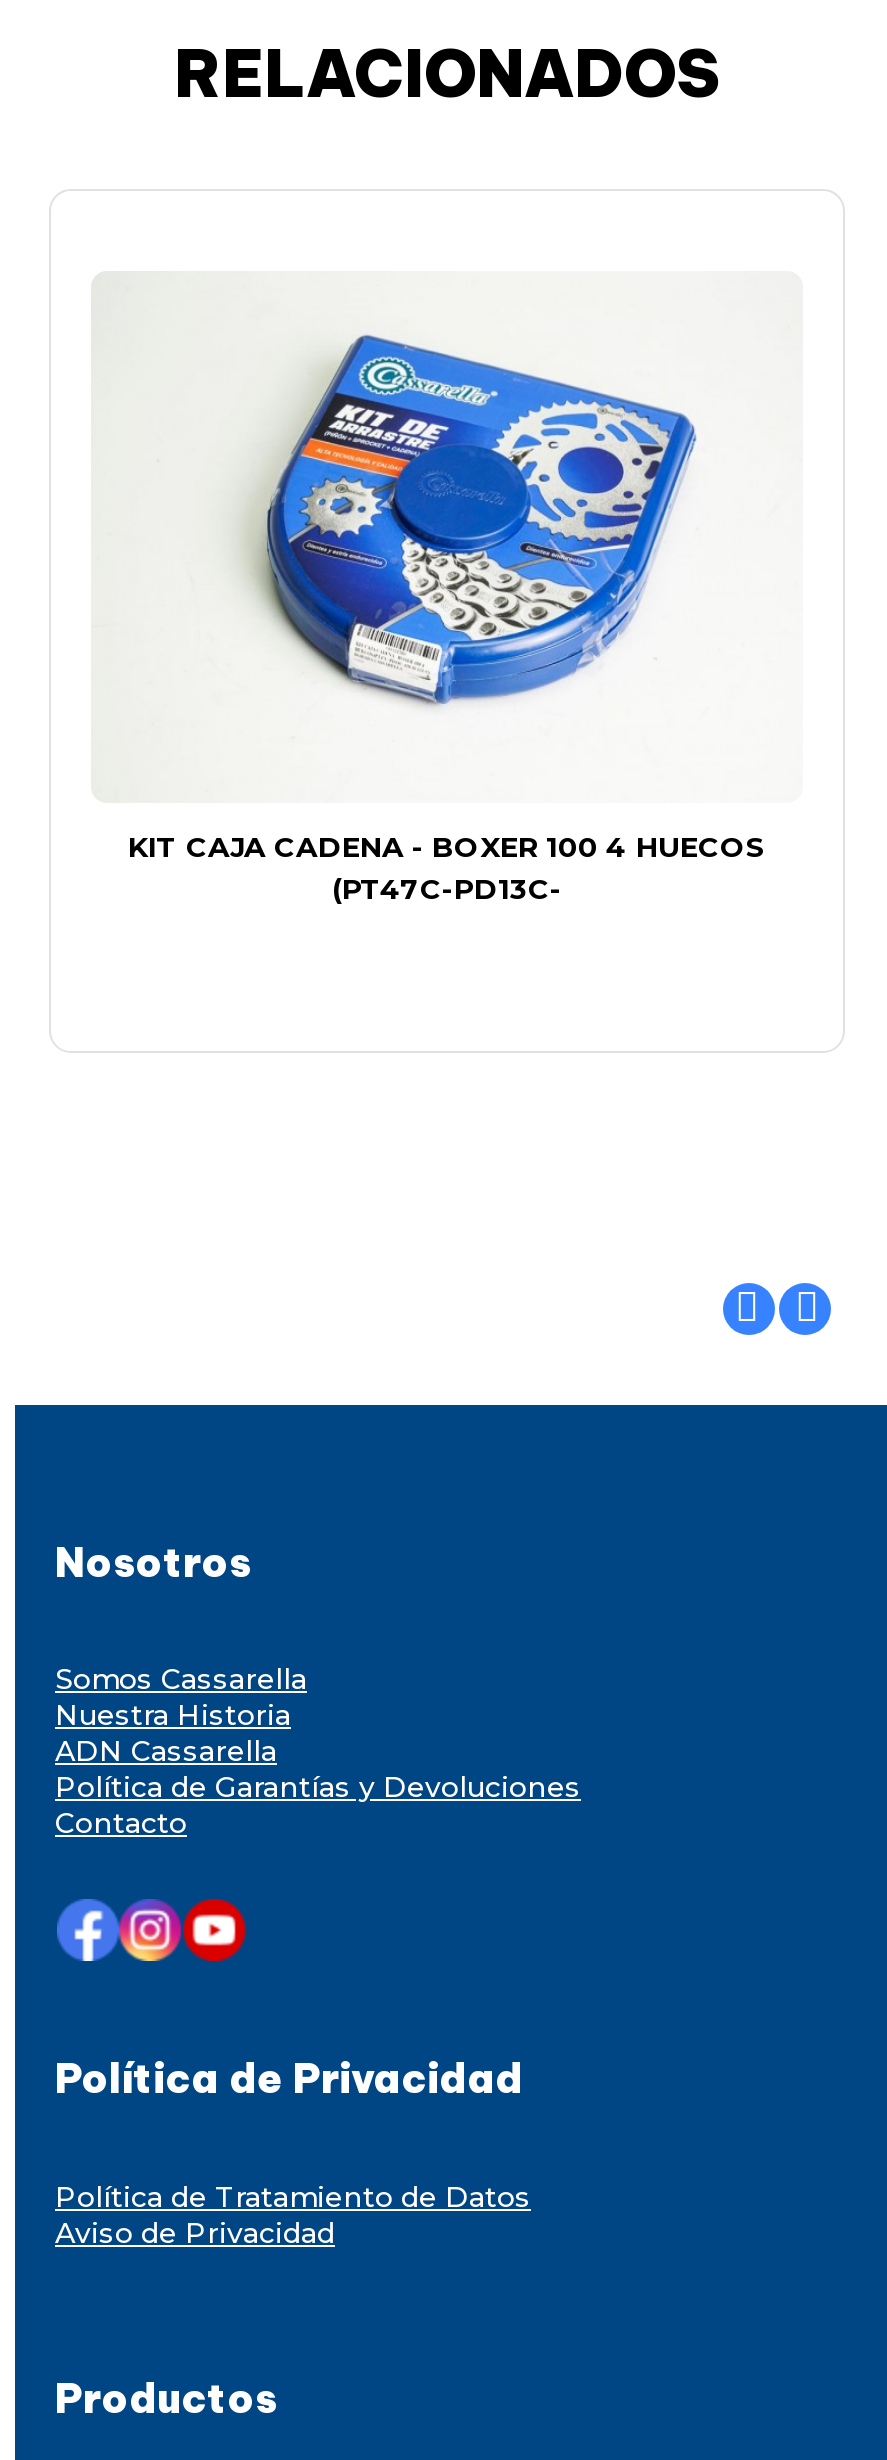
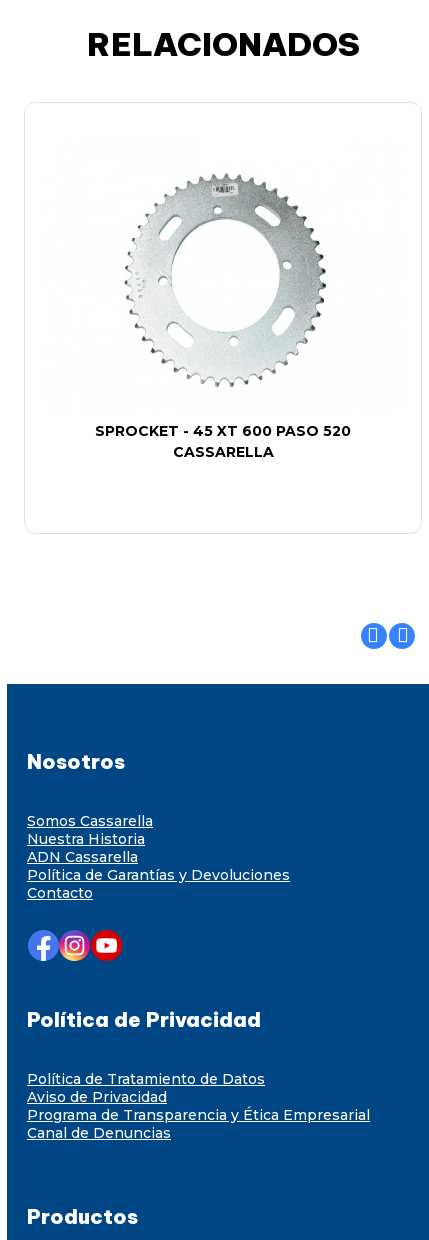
[227,333,699,743] [image] -> [116,173,342,387] [image]
[128,828,766,906] KIT CAJA CADENA - BOXER 100 4 HUECOS | (PT47C-PD13C- -> [95,422,351,461] SPROCKET - 45 XT 600 PASO 520 | CASSARELLA
moved [55,1537,581,2250] -> [27,749,290,1106]: [image] | Nosotros | Somos Cassarella | ... | Política de Tratamiento de Datos | Aviso de Privacidad
none -> [27,1106,370,1142] Programa de Transparencia y Ética Empresarial | Canal de Denuncias

